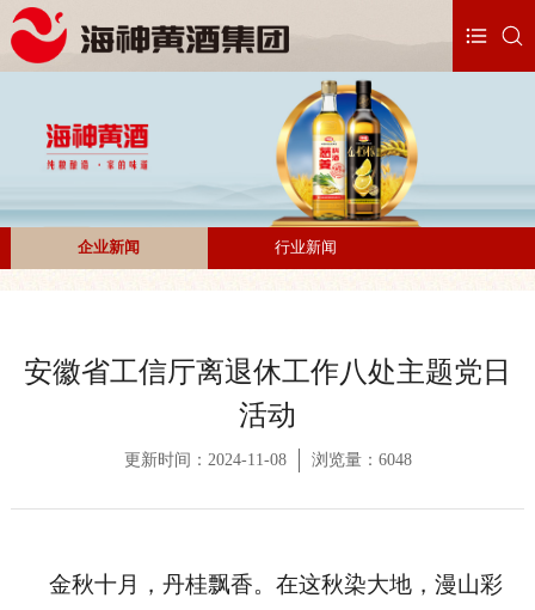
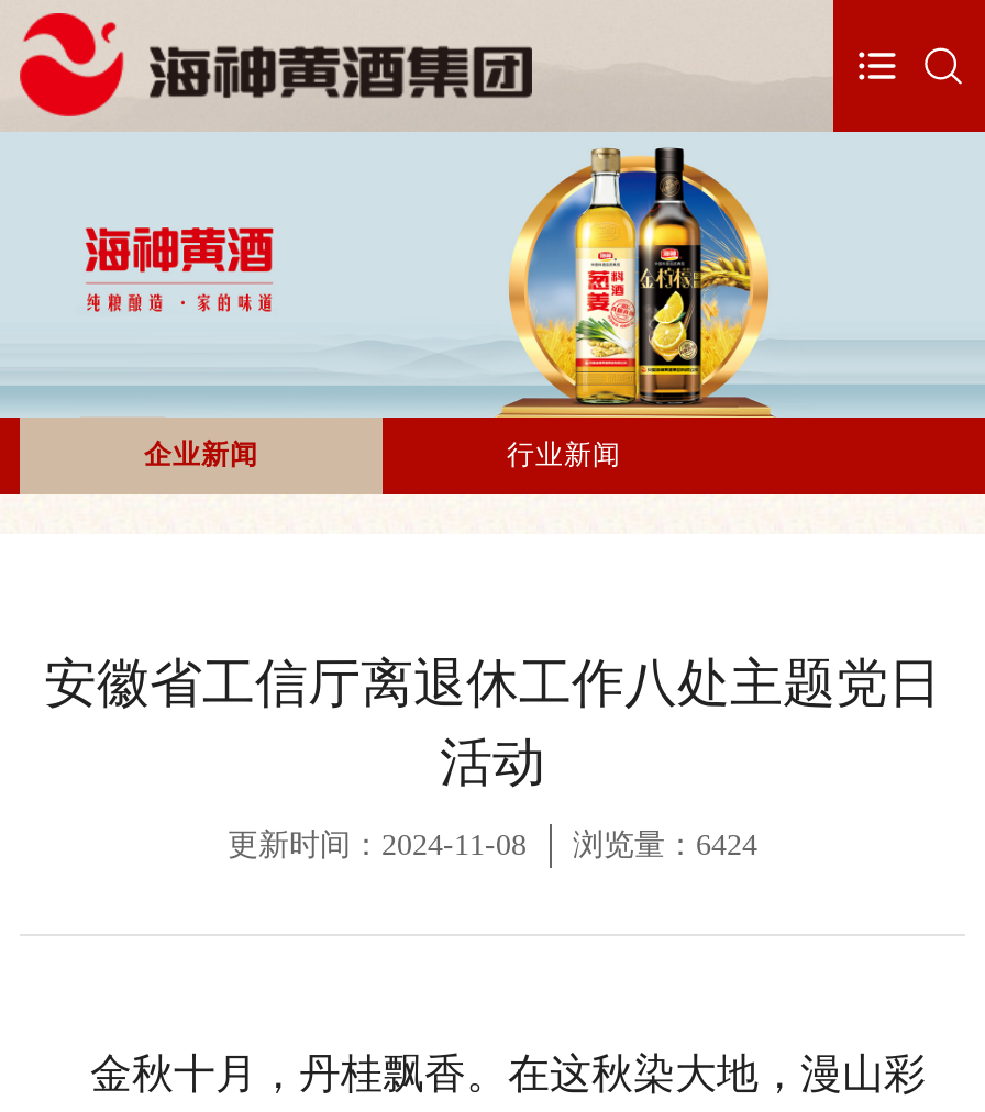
[124,451,411,469] 更新时间：2024-11-08 浏览量：6048 -> [228,828,757,861] 更新时间：2024-11-08 浏览量：6424

